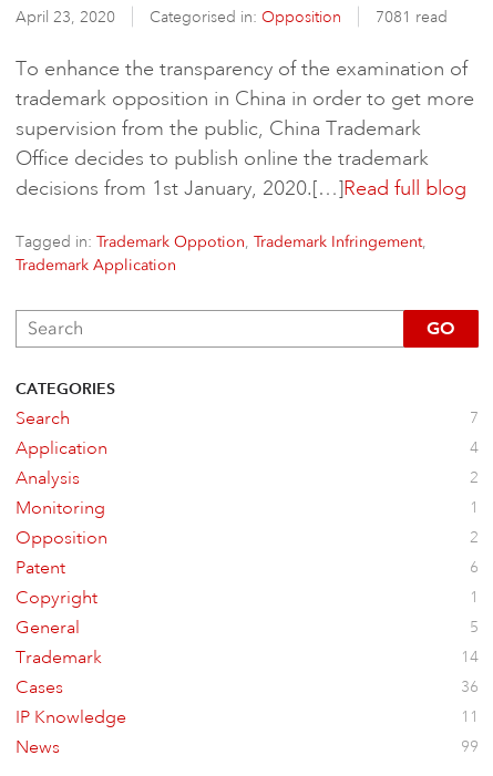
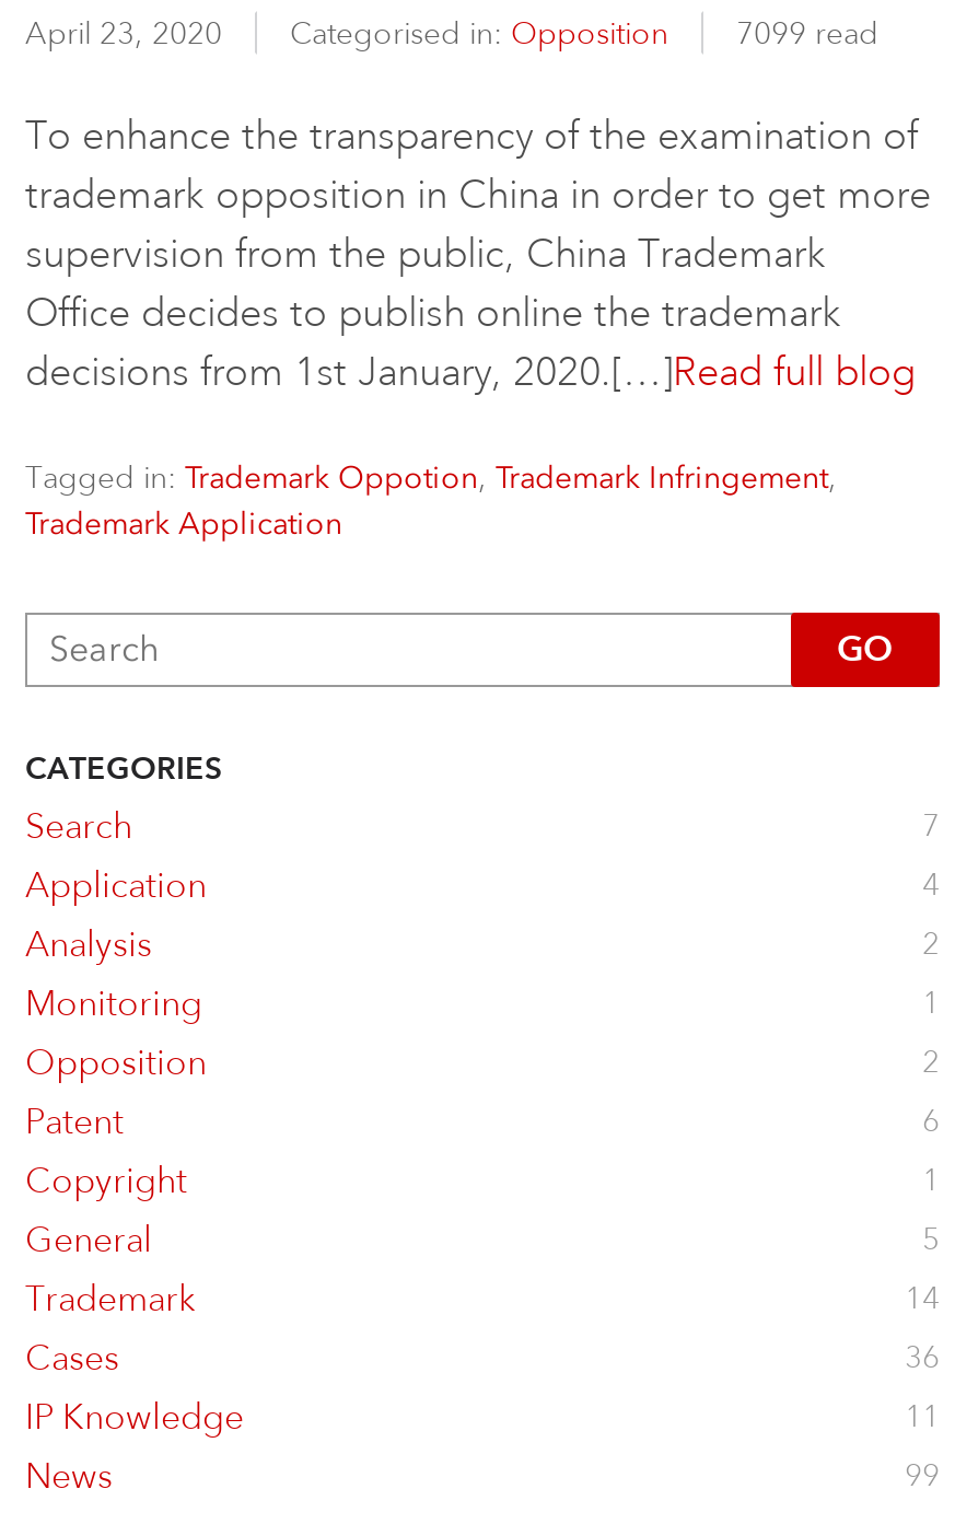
[16,7,448,27] April 23, 2020 Categorised in: Opposition 7081 read -> [25,13,878,53] April 23, 2020 Categorised in: Opposition 7099 read

